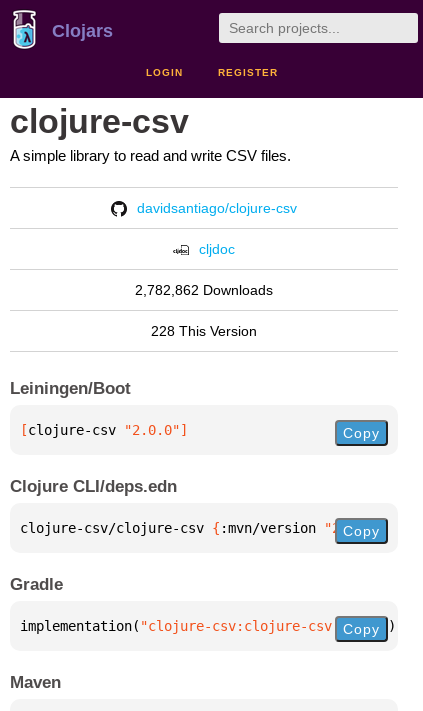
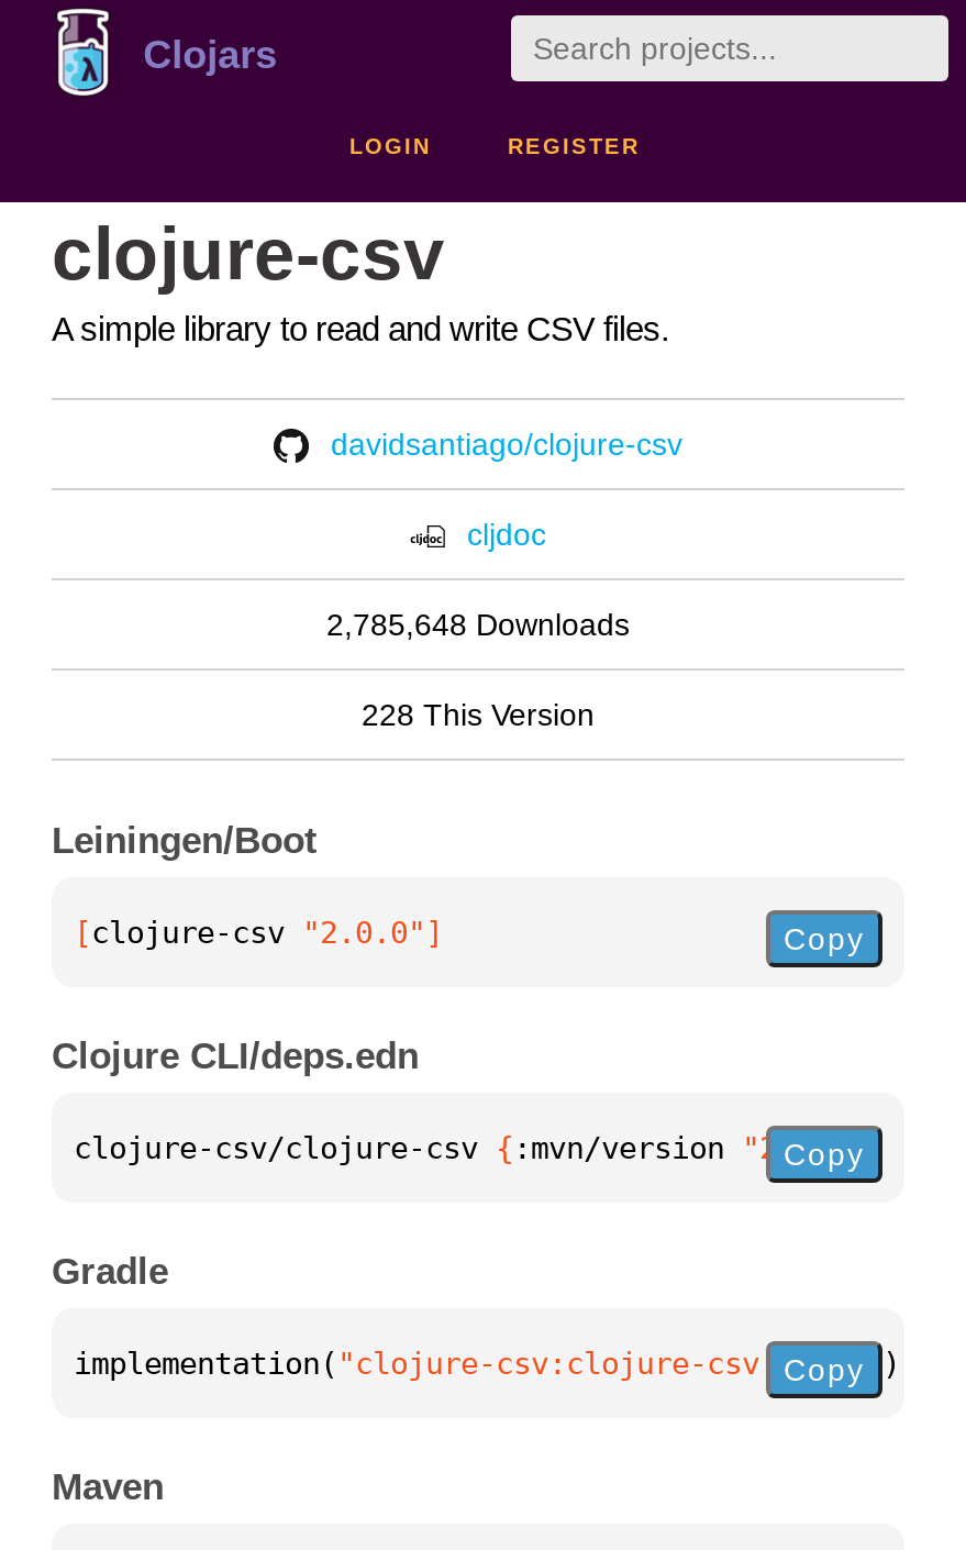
[135,282,273,298] 2,782,862 Downloads -> [326,607,630,642] 2,785,648 Downloads

